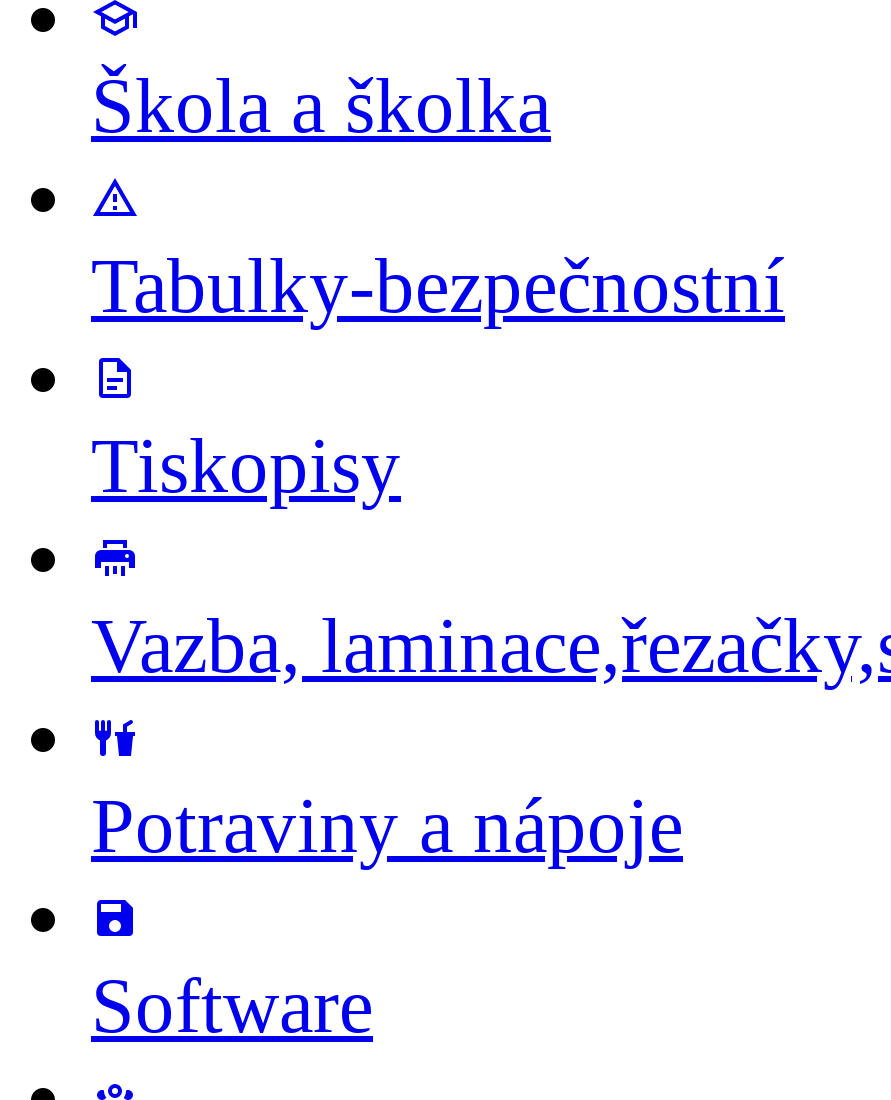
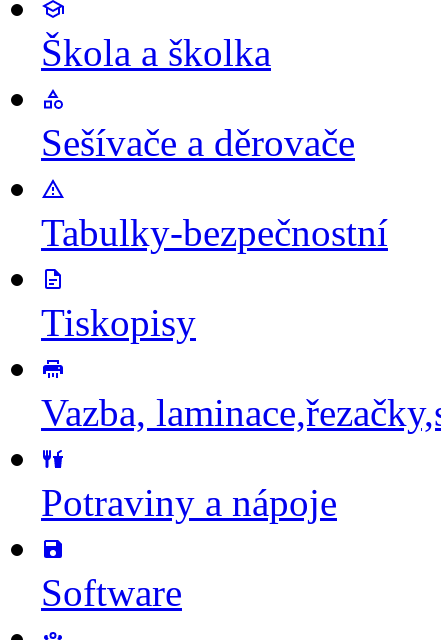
none -> [41,121,355,164] Sešívače a děrovače

